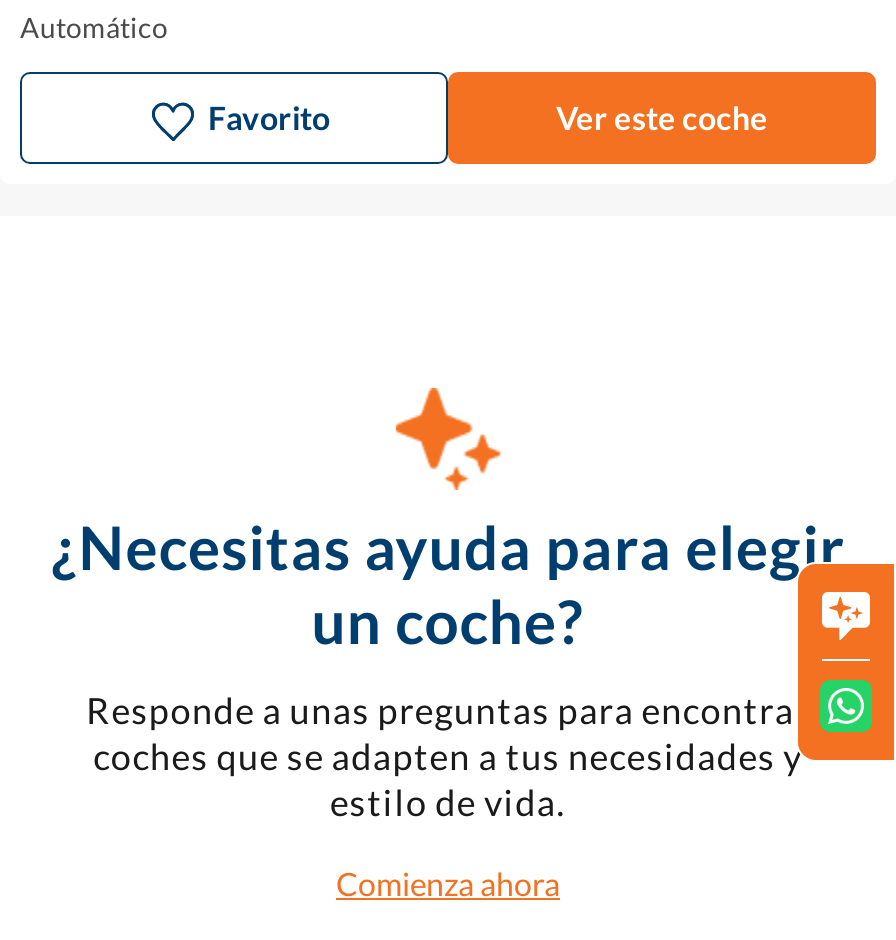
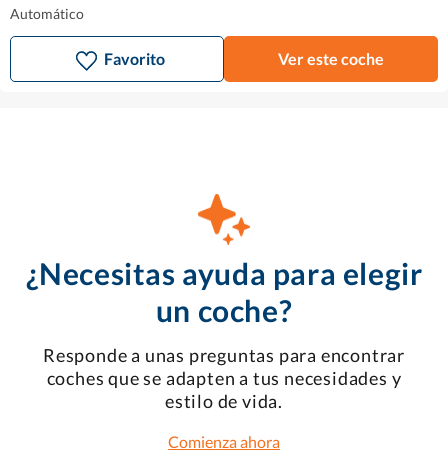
[796,562,890,762] [image] -> none

